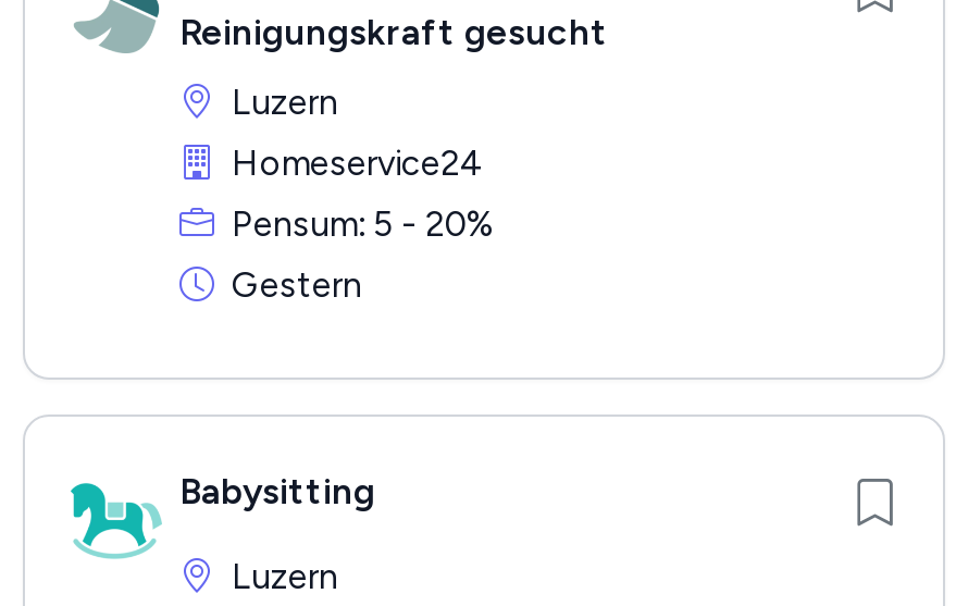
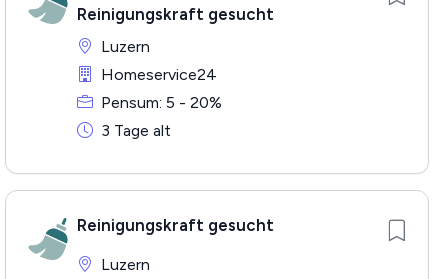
[223,263,362,305] Gestern -> [97,121,171,140] 3 Tage alt
[69,468,375,566] [image] | Babysitting -> [27,215,274,261] [image] | Reinigungskraft gesucht

